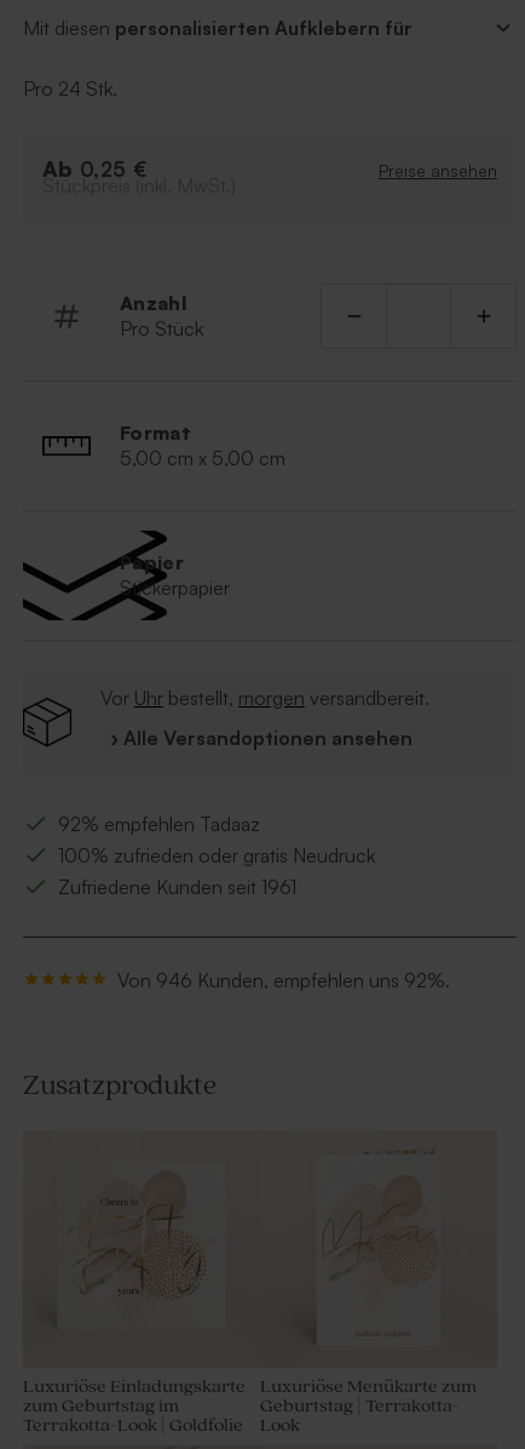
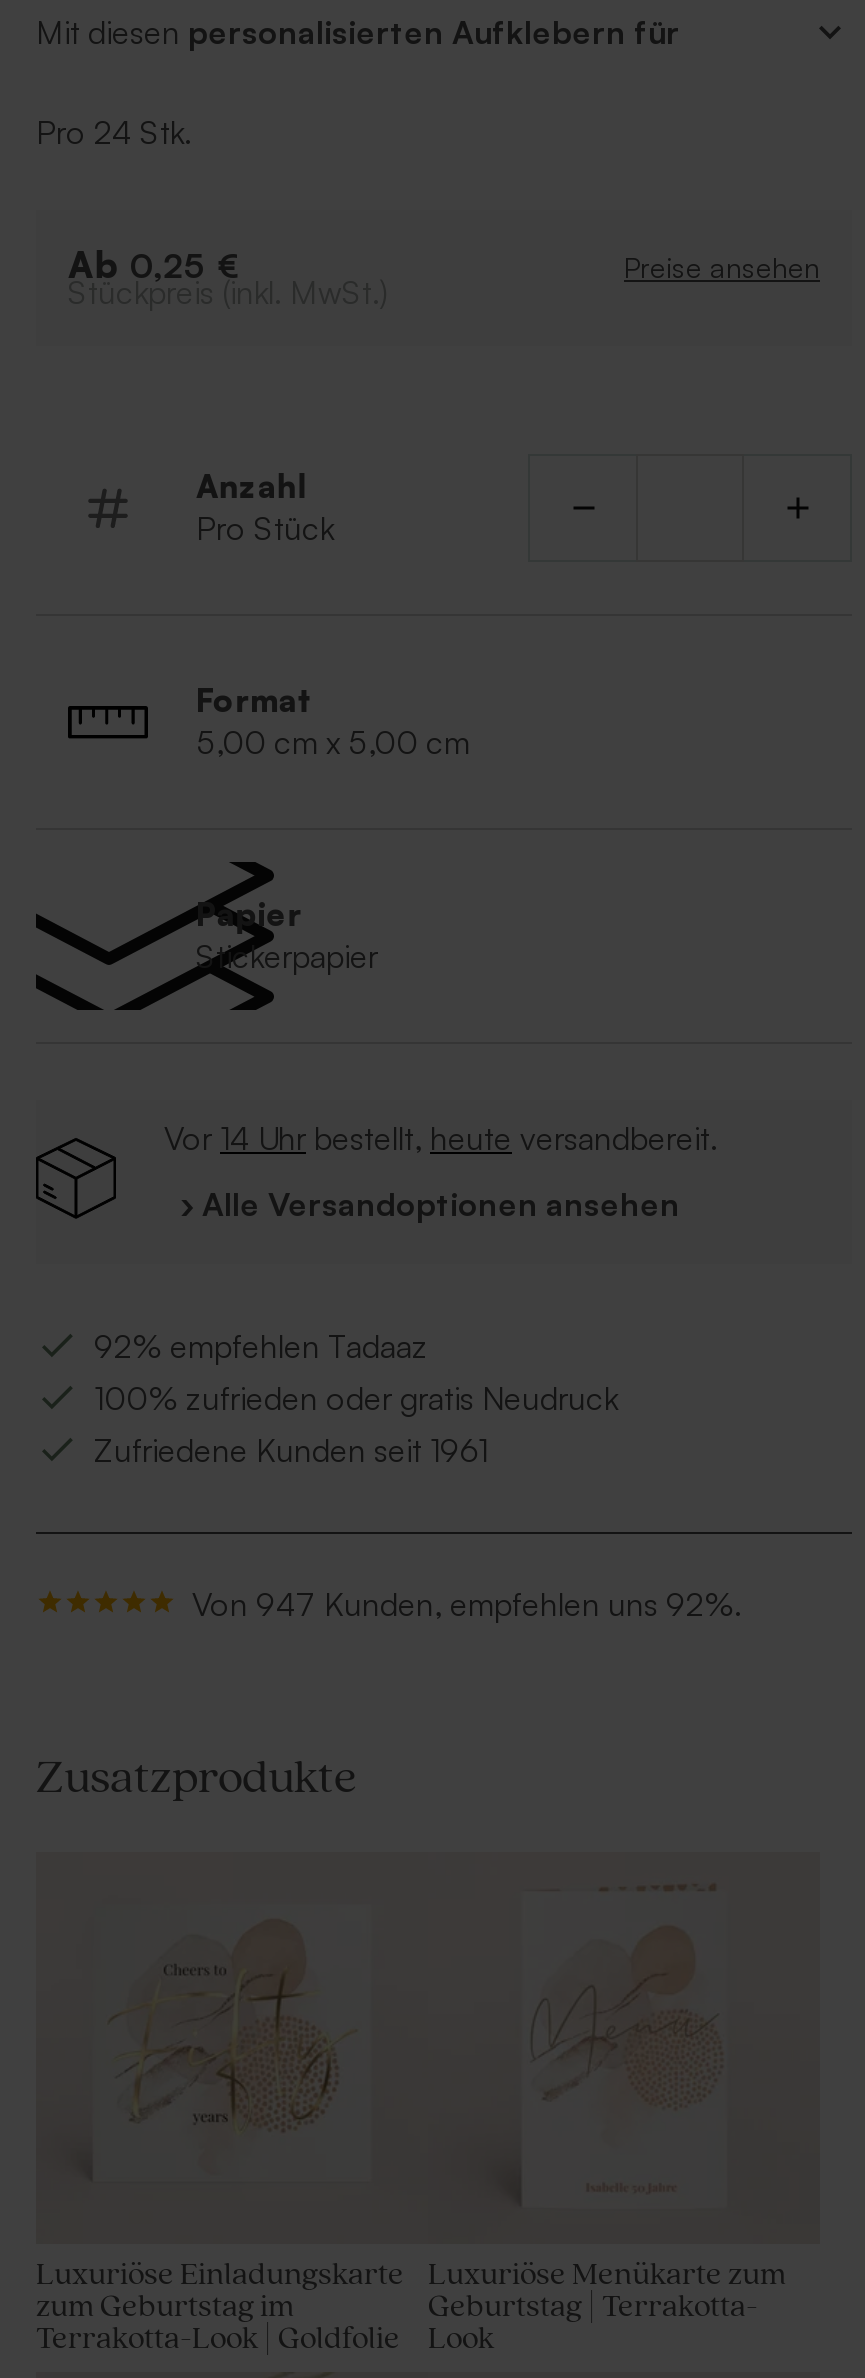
[100,686,429,710] Vor Uhr bestellt, morgen versandbereit. -> [164,1119,718,1159] Vor 14 Uhr bestellt, heute versandbereit.
[117,968,450,993] Von 946 Kunden, empfehlen uns 92%. -> [192,1585,742,1625] Von 947 Kunden, empfehlen uns 92%.

